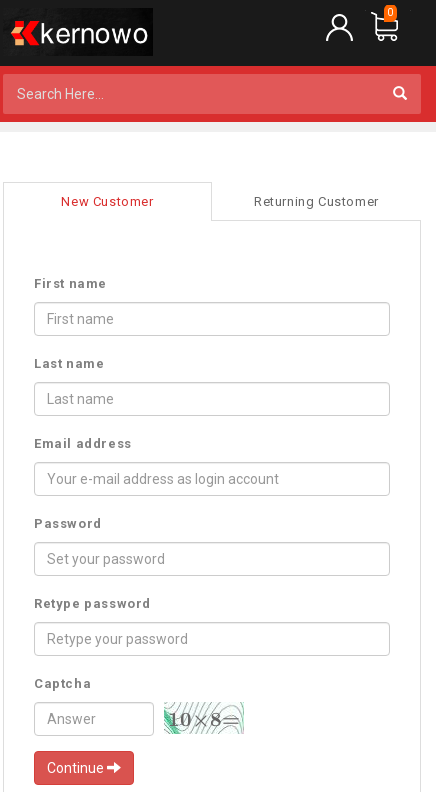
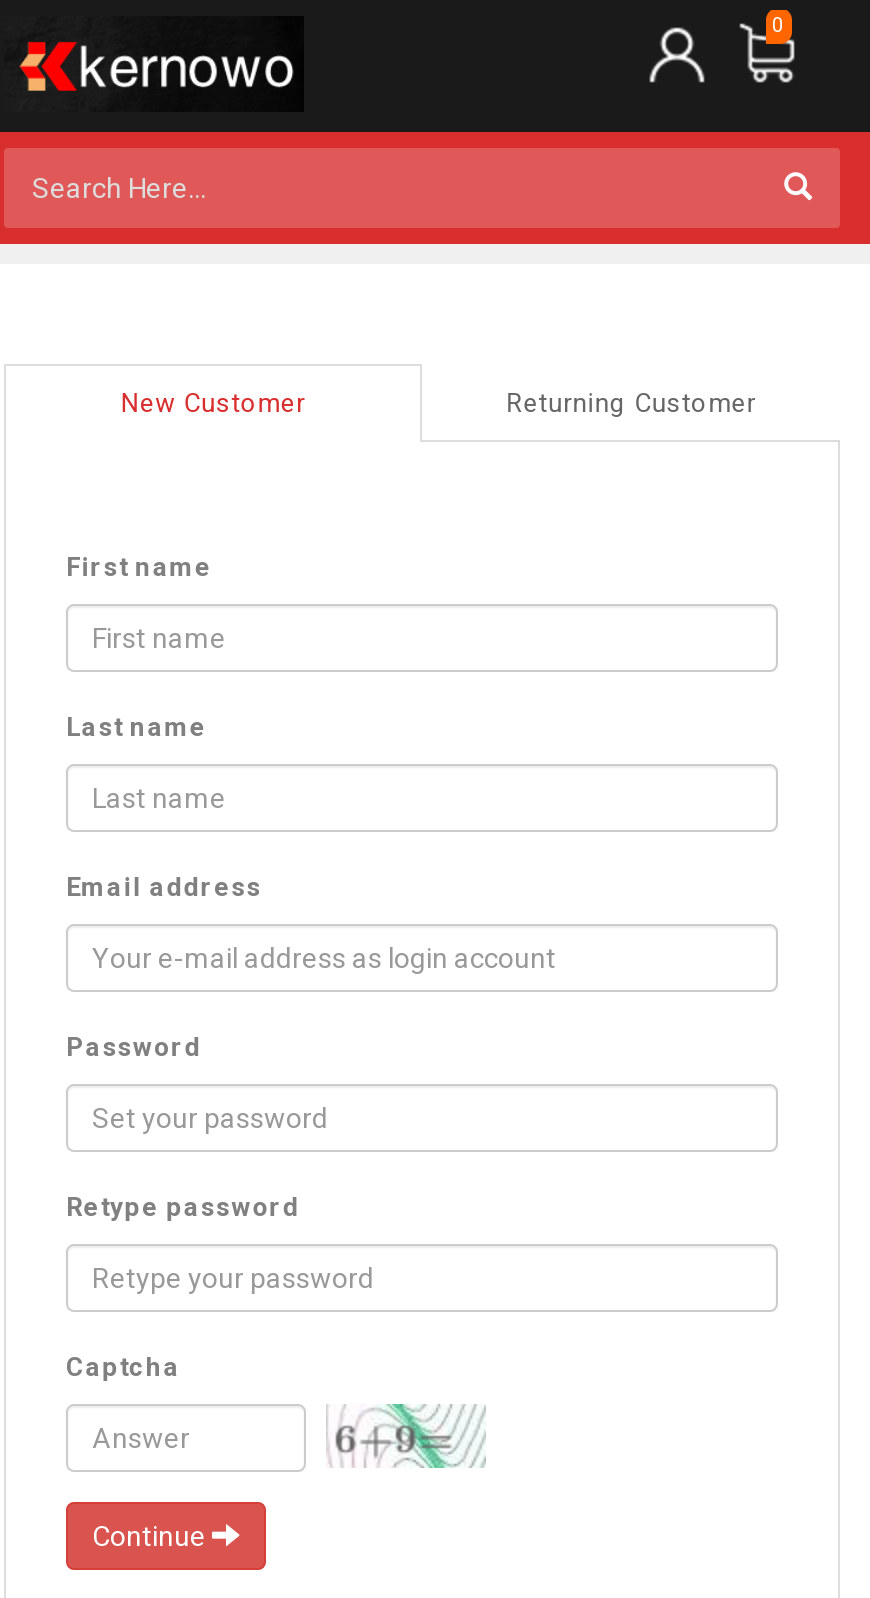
[163,702,244,735] [image] -> [326,1402,484,1468] [image]

